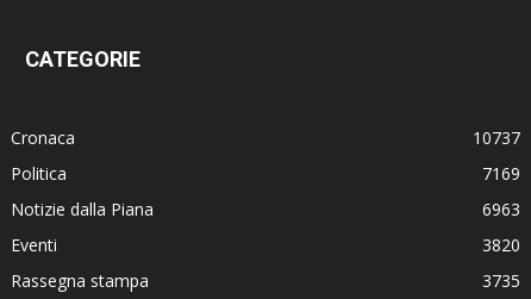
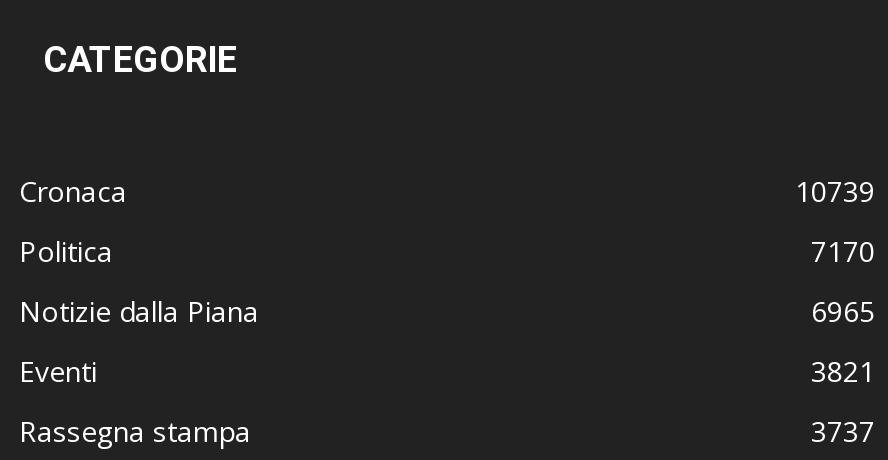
[473,126,520,148] 10737 -> [795,172,875,210] 10739
[482,161,520,184] 7169 -> [811,232,875,270] 7170
[482,197,520,220] 6963 -> [811,292,875,330] 6965
[482,233,520,256] 3820 -> [811,352,875,390] 3821
[482,269,520,291] 3735 -> [811,412,875,450] 3737

